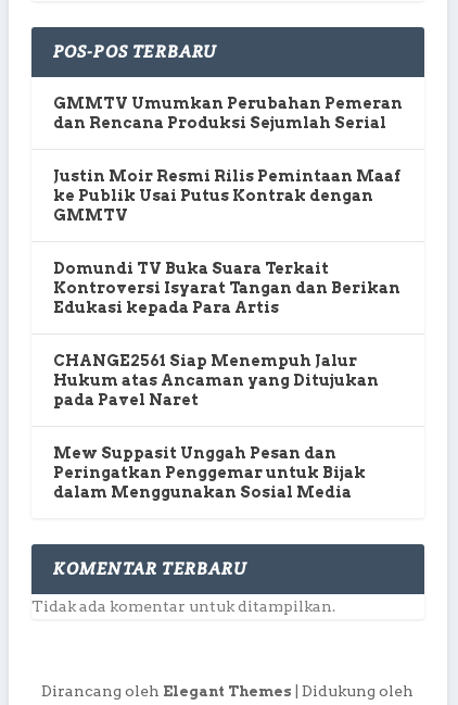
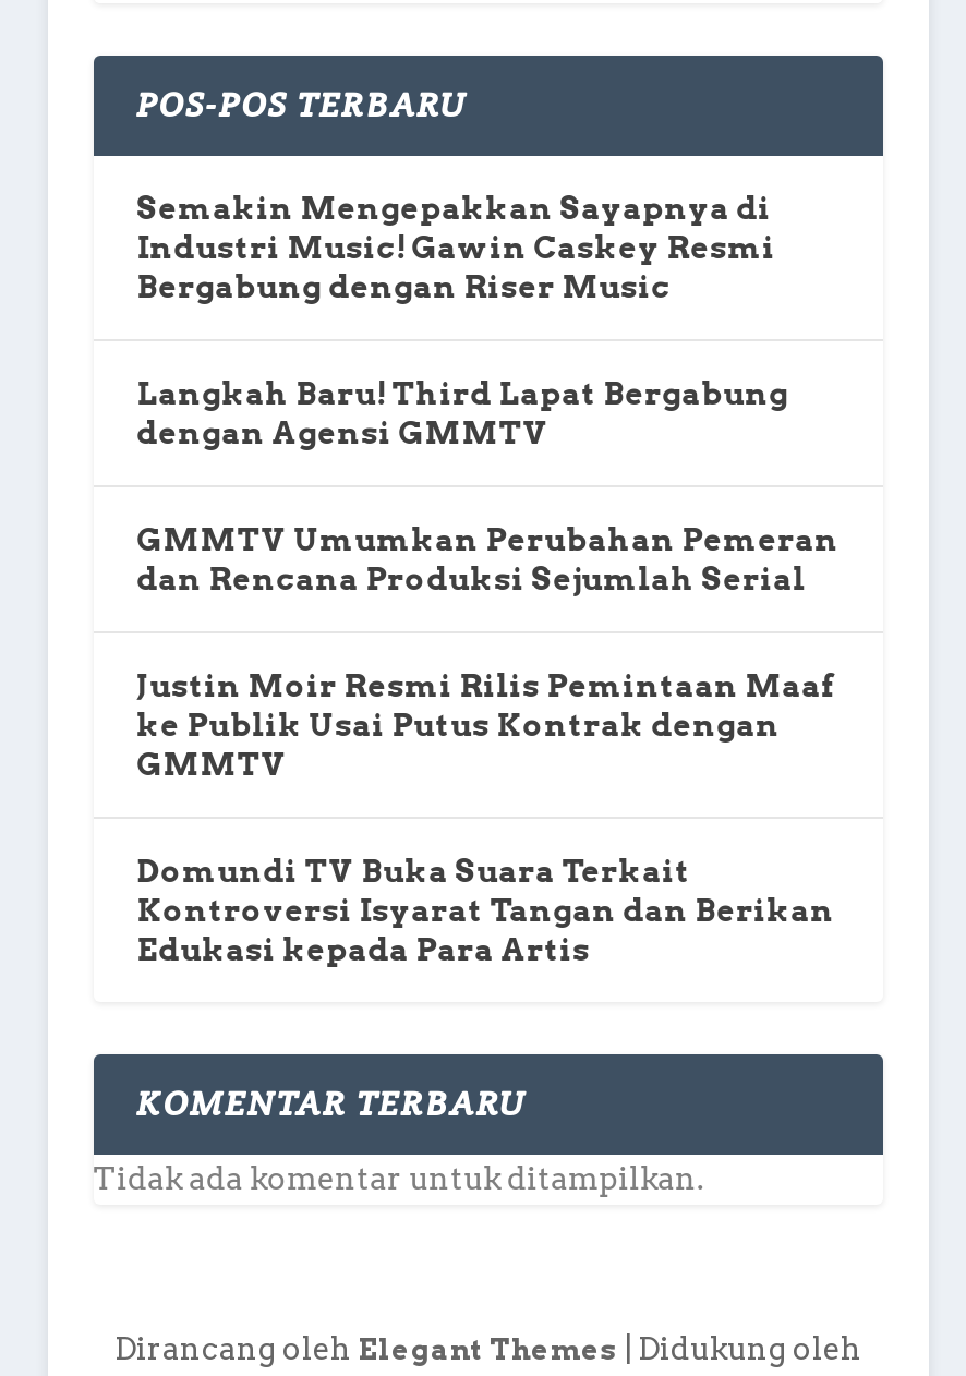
none -> [137,191,789,450] Semakin Mengepakkan Sayapnya di | Industri Music! Gawin Caskey Resmi | Bergabung dengan Riser Music | Langkah Baru! Third Lapat Bergabung | dengan Agensi GMMTV
moved [53,95,402,317] -> [137,522,839,967]: GMMTV Umumkan Perubahan Pemeran | dan Rencana Produksi Sejumlah Serial | Justin Moir Resmi Rilis Pemintaan Maaf | ke Publik Usai Putus Kontrak dengan | GMMTV | Domundi TV Buka Suara Terkait | Kontroversi Isyarat Tangan dan Berikan | Edukasi kepada Para Artis
[53,352,378,501] CHANGE2561 Siap Menempuh Jalur | Hukum atas Ancaman yang Ditujukan | pada Pavel Naret | Mew Suppasit Unggah Pesan dan | Peringatkan Penggemar untuk Bijak | dalam Menggunakan Sosial Media -> none

